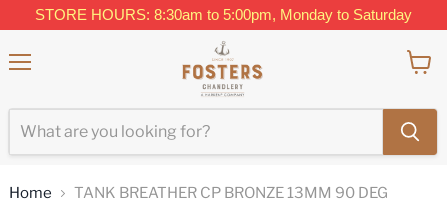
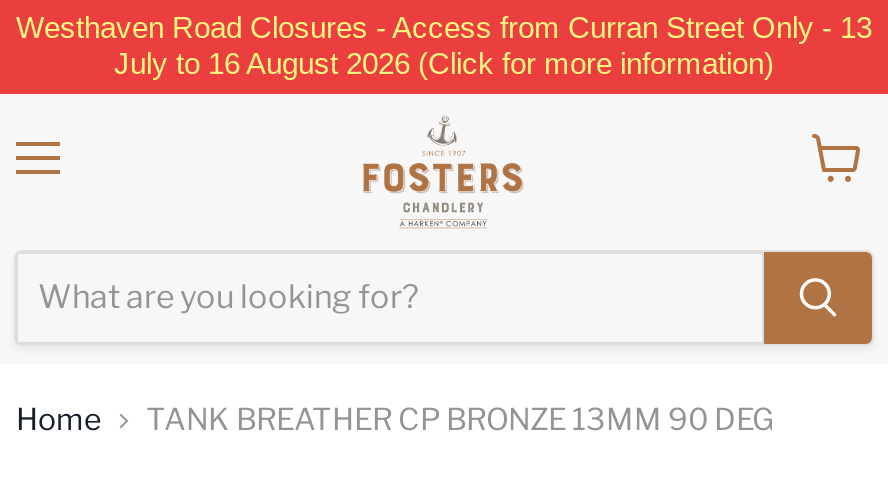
[34,6,411,23] STORE HOURS: 8:30am to 5:00pm, Monday to Saturday -> [16,10,872,80] Westhaven Road Closures - Access from Curran Street Only - 13 | July to 16 August 2026 (Click for more information)

